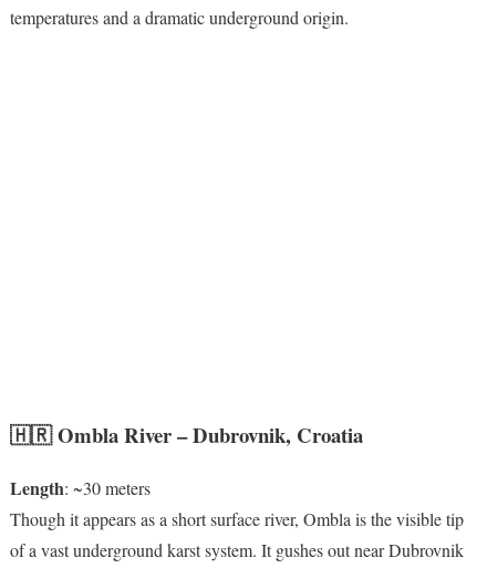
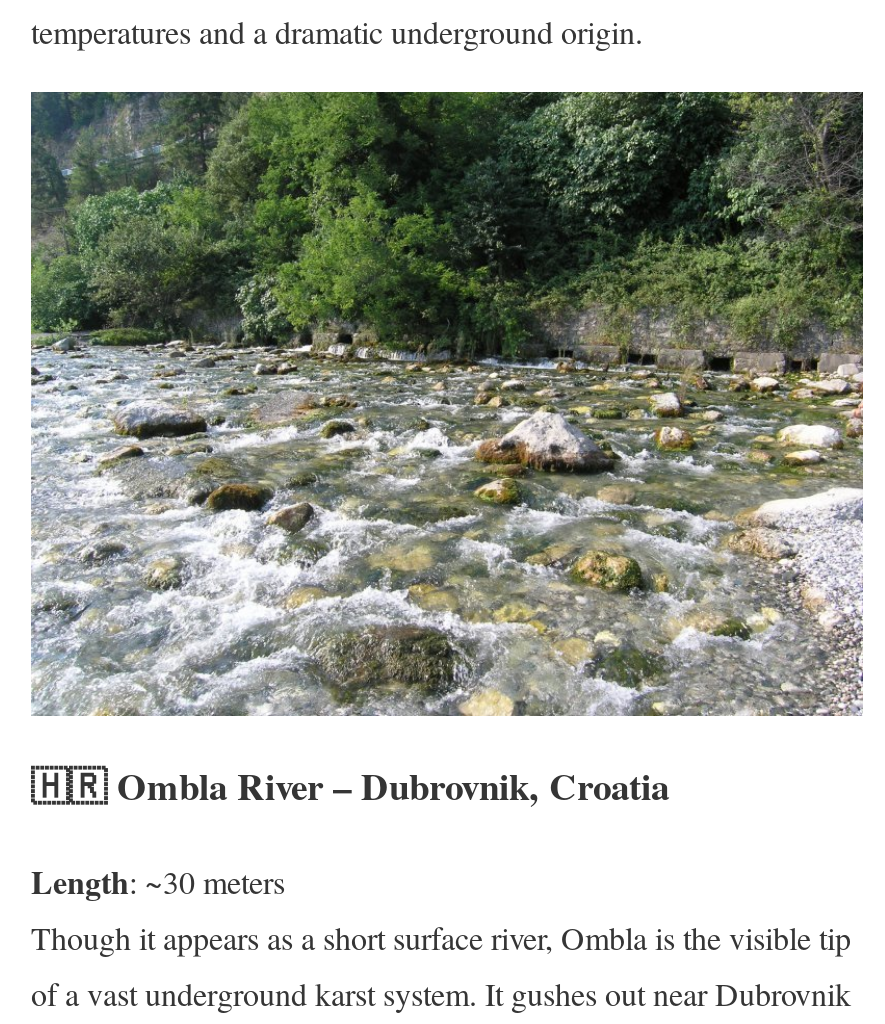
none -> [29,90,865,718] [image]

